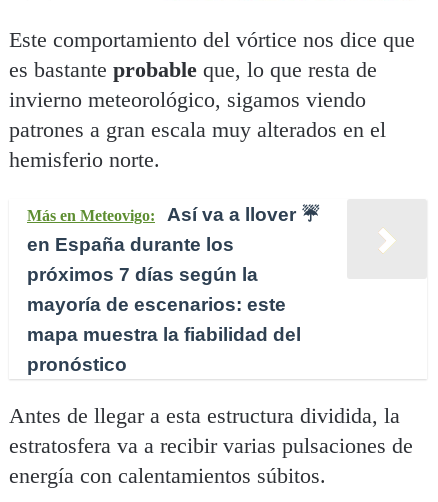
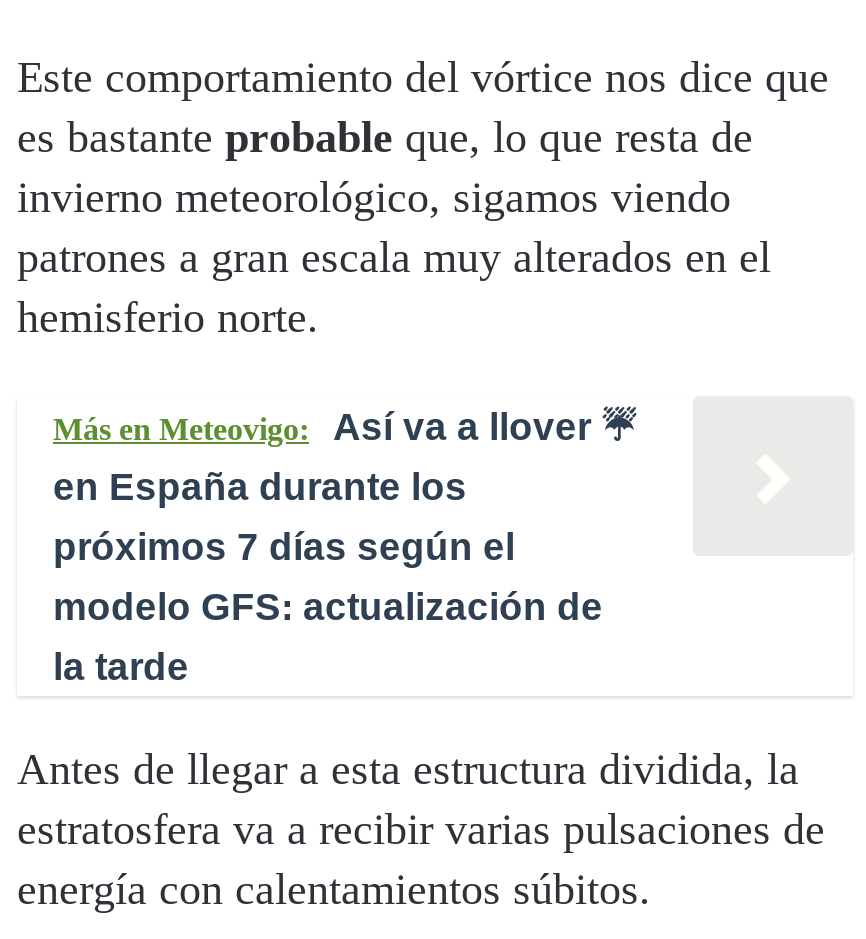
[27,264,301,375] próximos 7 días según la | mayoría de escenarios: este | mapa muestra la fiabilidad del | pronóstico -> [53,526,603,688] próximos 7 días según el | modelo GFS: actualización de | la tarde

